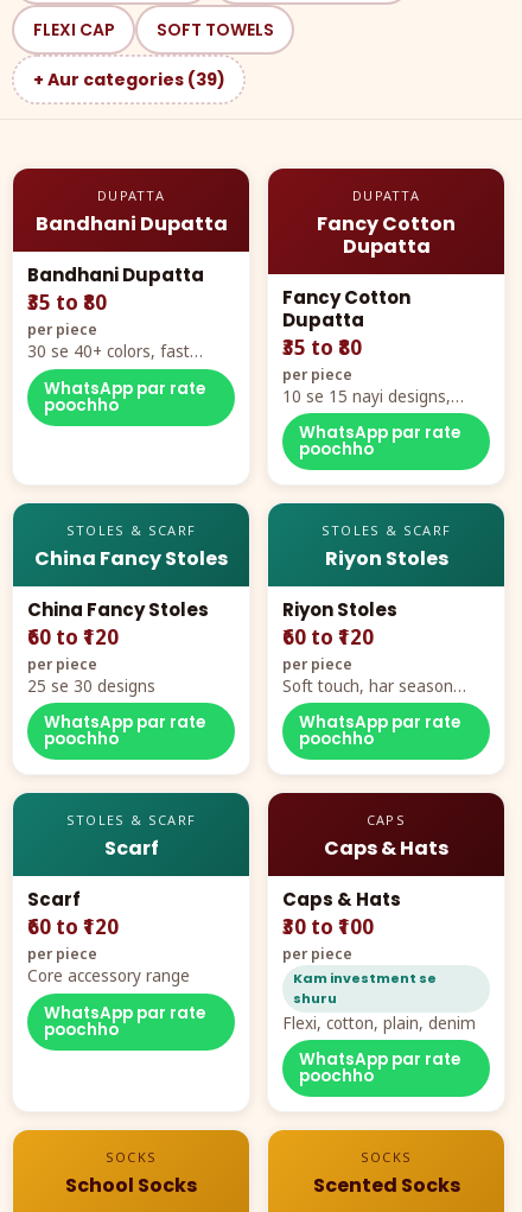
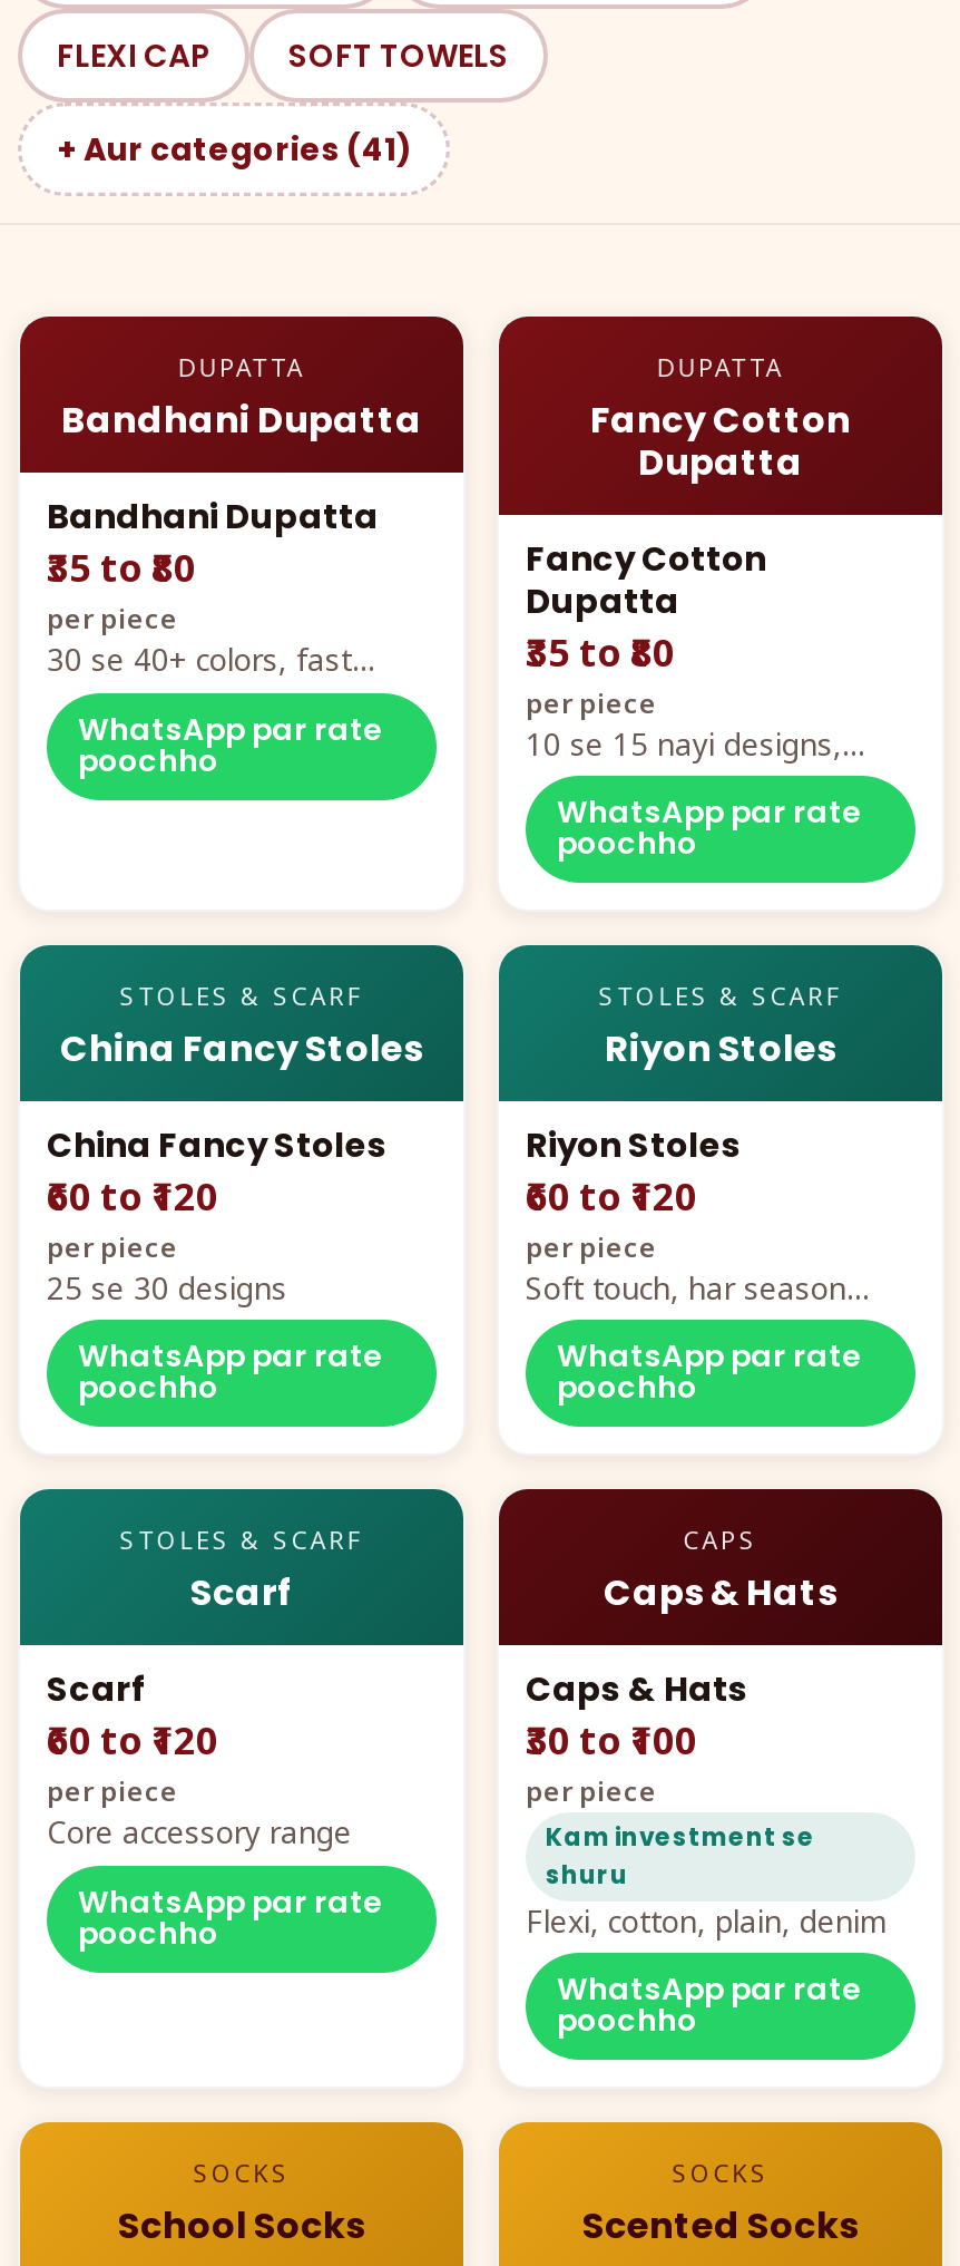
[33,67,225,91] + Aur categories (39) -> [57,126,411,171] + Aur categories (41)

